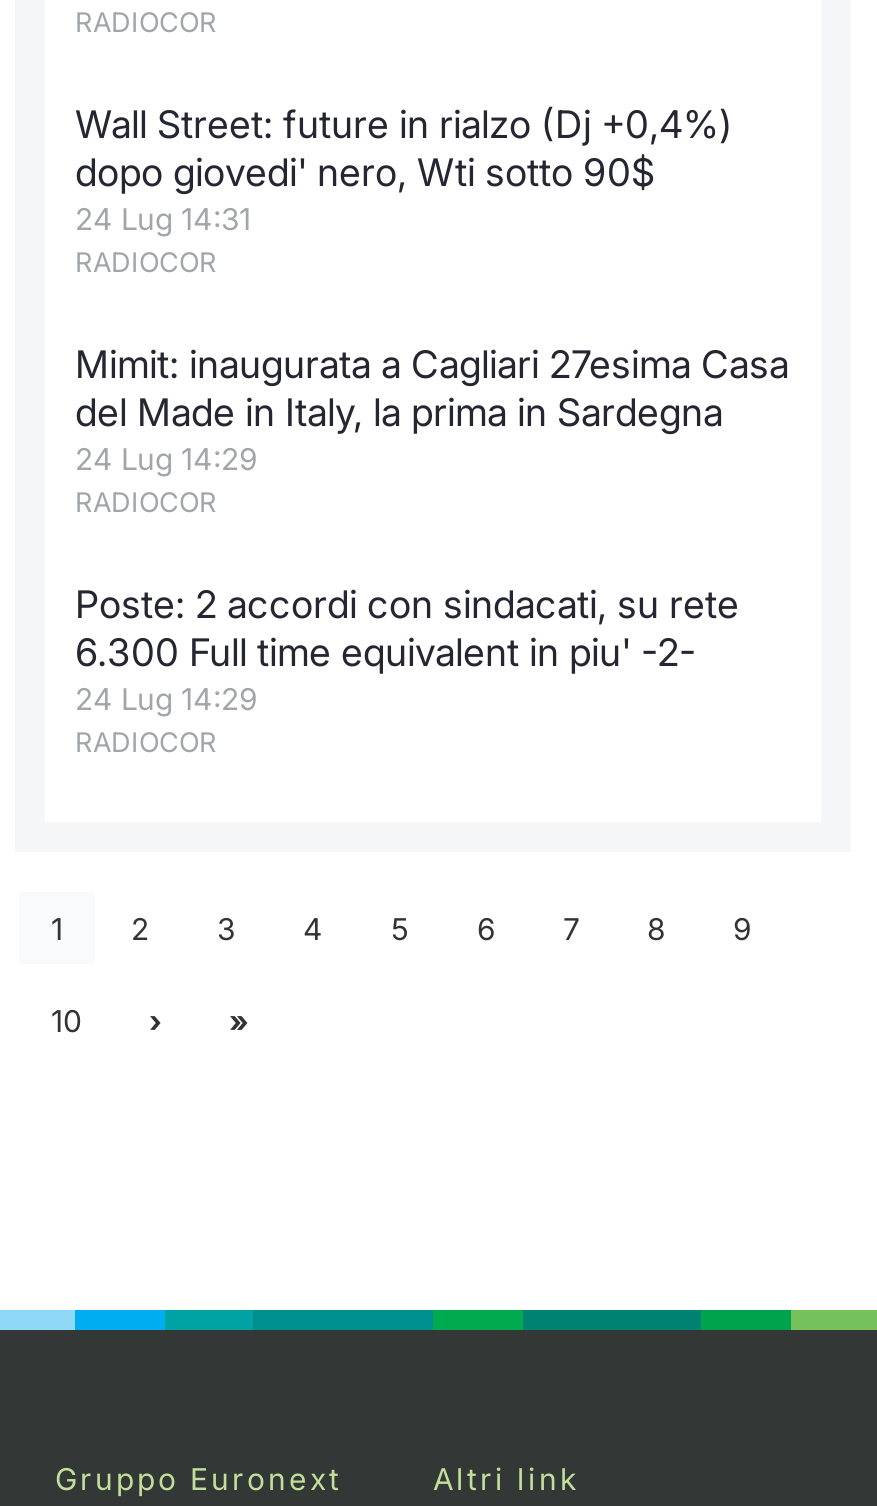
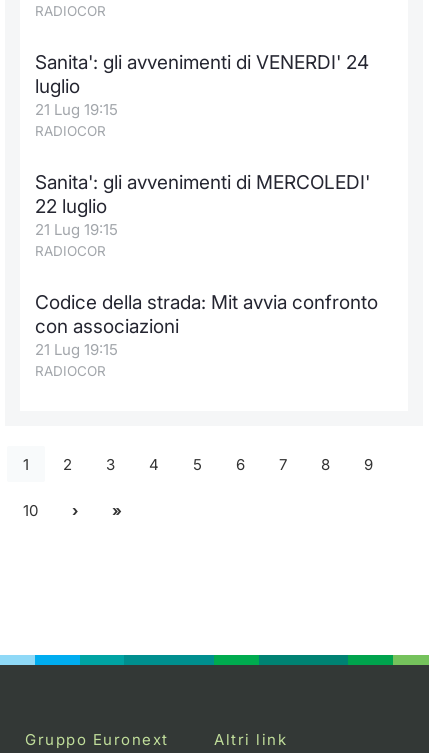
[75,102,733,238] Wall Street: future in rialzo (Dj +0,4%) | dopo giovedi' nero, Wti sotto 90$ | 24 Lug 14:31 -> [35,51,369,119] Sanita': gli avvenimenti di VENERDI' 24 | luglio | 21 Lug 19:15
[75,342,789,478] Mimit: inaugurata a Cagliari 27esima Casa | del Made in Italy, la prima in Sardegna | 24 Lug 14:29 -> [35,171,370,239] Sanita': gli avvenimenti di MERCOLEDI' | 22 luglio | 21 Lug 19:15
[75,582,739,718] Poste: 2 accordi con sindacati, su rete | 6.300 Full time equivalent in piu' -2- | 24 Lug 14:29 -> [35,291,378,359] Codice della strada: Mit avvia confronto | con associazioni | 21 Lug 19:15

